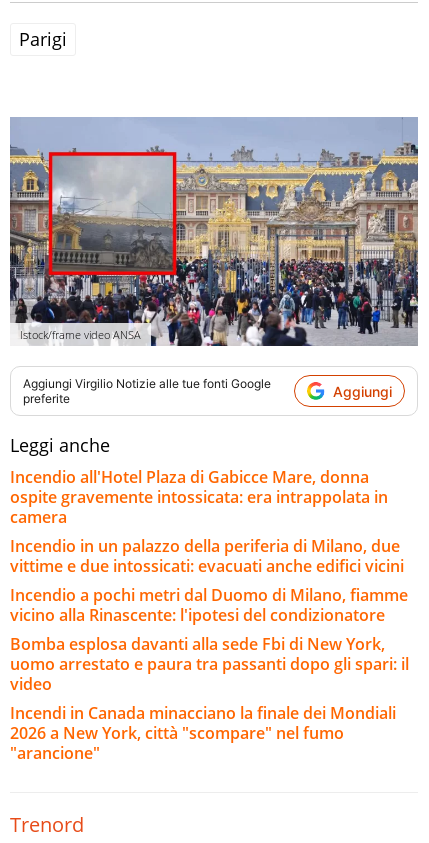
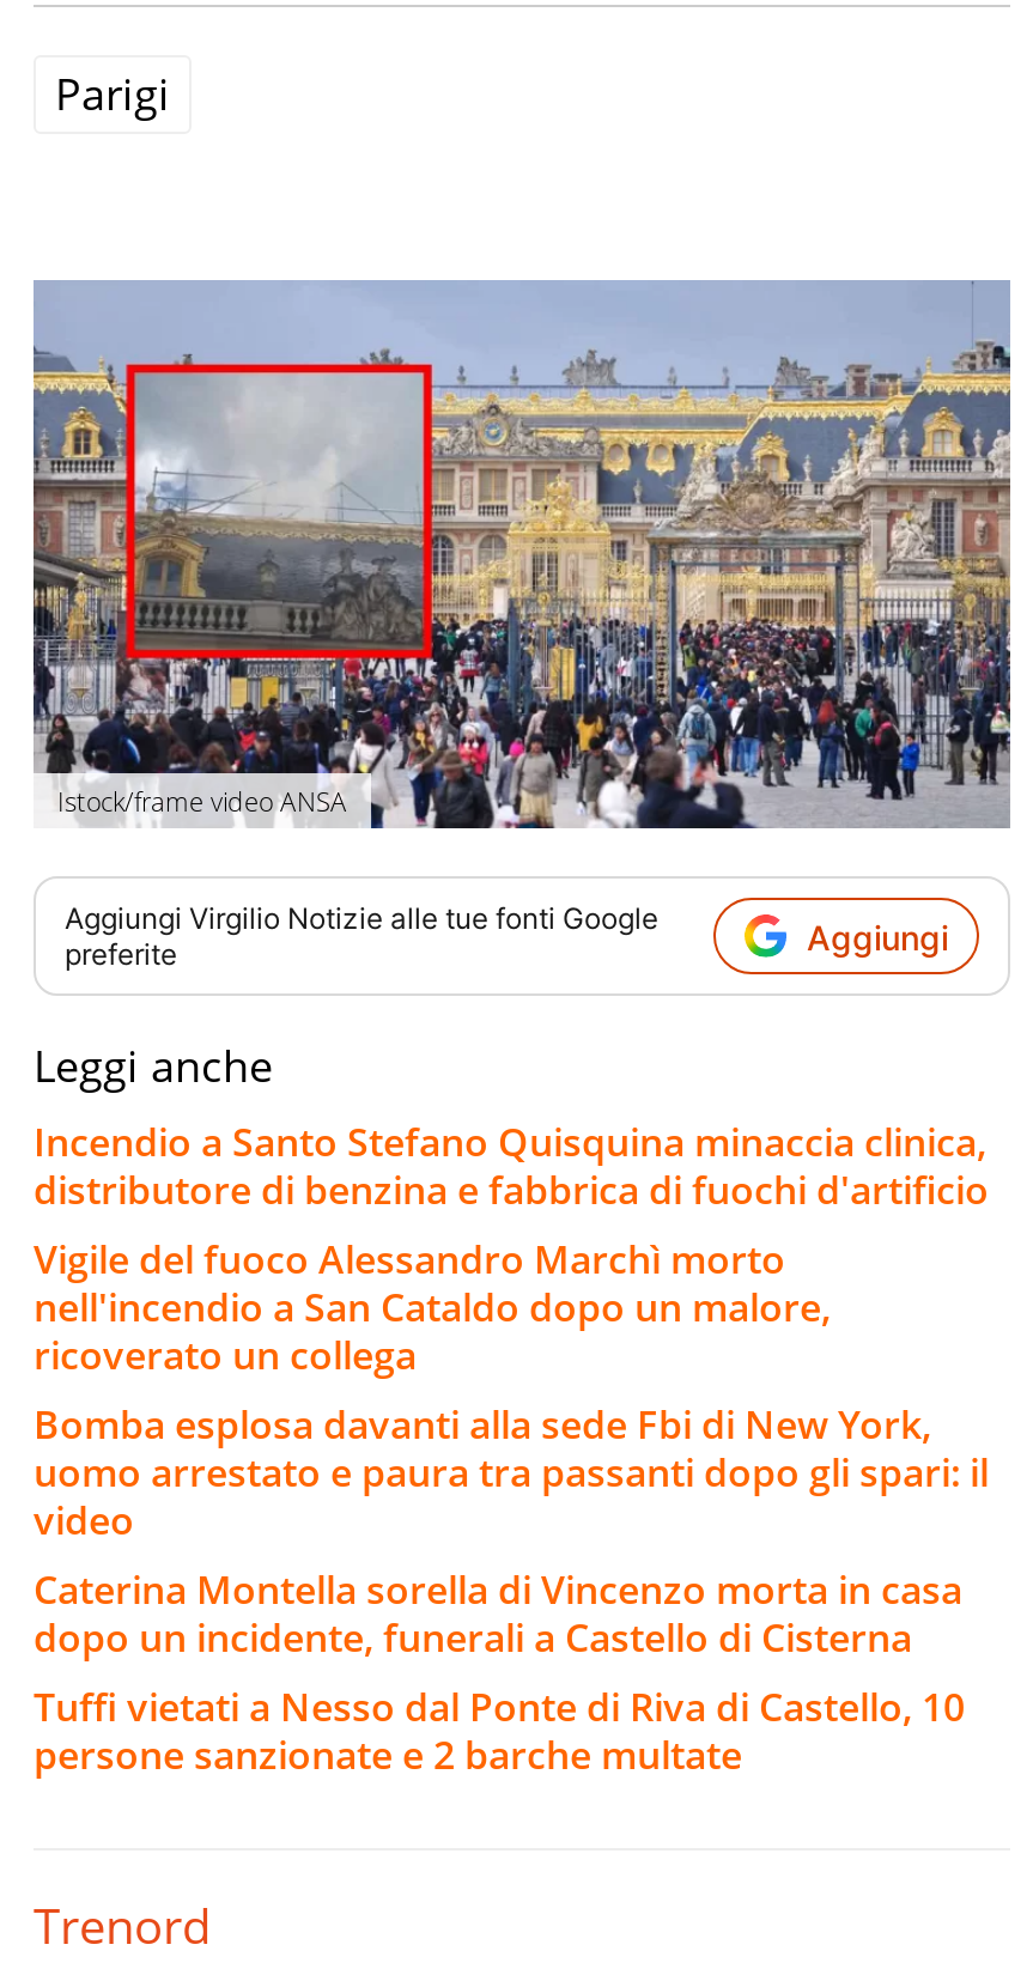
[10,466,408,626] Incendio all'Hotel Plaza di Gabicce Mare, donna | ospite gravemente intossicata: era intrappolata in | camera | Incendio in un palazzo della periferia di Milano, due | vittime e due intossicati: evacuati anche edifici vicini | Incendio a pochi metri dal Duomo di Milano, fiamme | vicino alla Rinascente: l'ipotesi del condizionatore -> [34,1116,989,1382] Incendio a Santo Stefano Quisquina minaccia clinica, | distributore di benzina e fabbrica di fuochi d'artificio | Vigile del fuoco Alessandro Marchì morto | nell'incendio a San Cataldo dopo un malore, | ricoverato un collega
moved [10,633,409,695] -> [34,1399,989,1547]: Bomba esplosa davanti alla sede Fbi di New York, | uomo arrestato e paura tra passanti dopo gli spari: il | video
[10,702,396,764] Incendi in Canada minacciano la finale dei Mondiali | 2026 a New York, città "scompare" nel fumo | "arancione" -> [34,1564,965,1782] Caterina Montella sorella di Vincenzo morta in casa | dopo un incidente, funerali a Castello di Cisterna | Tuffi vietati a Nesso dal Ponte di Riva di Castello, 10 | persone sanzionate e 2 barche multate

